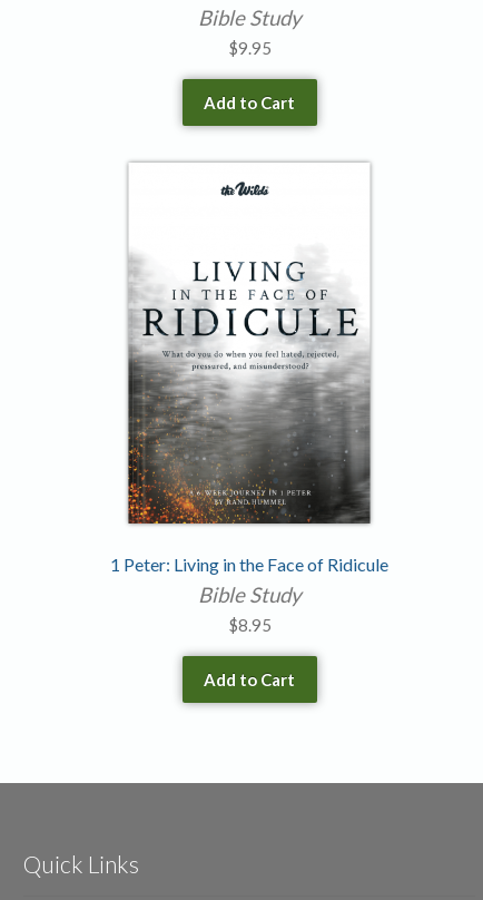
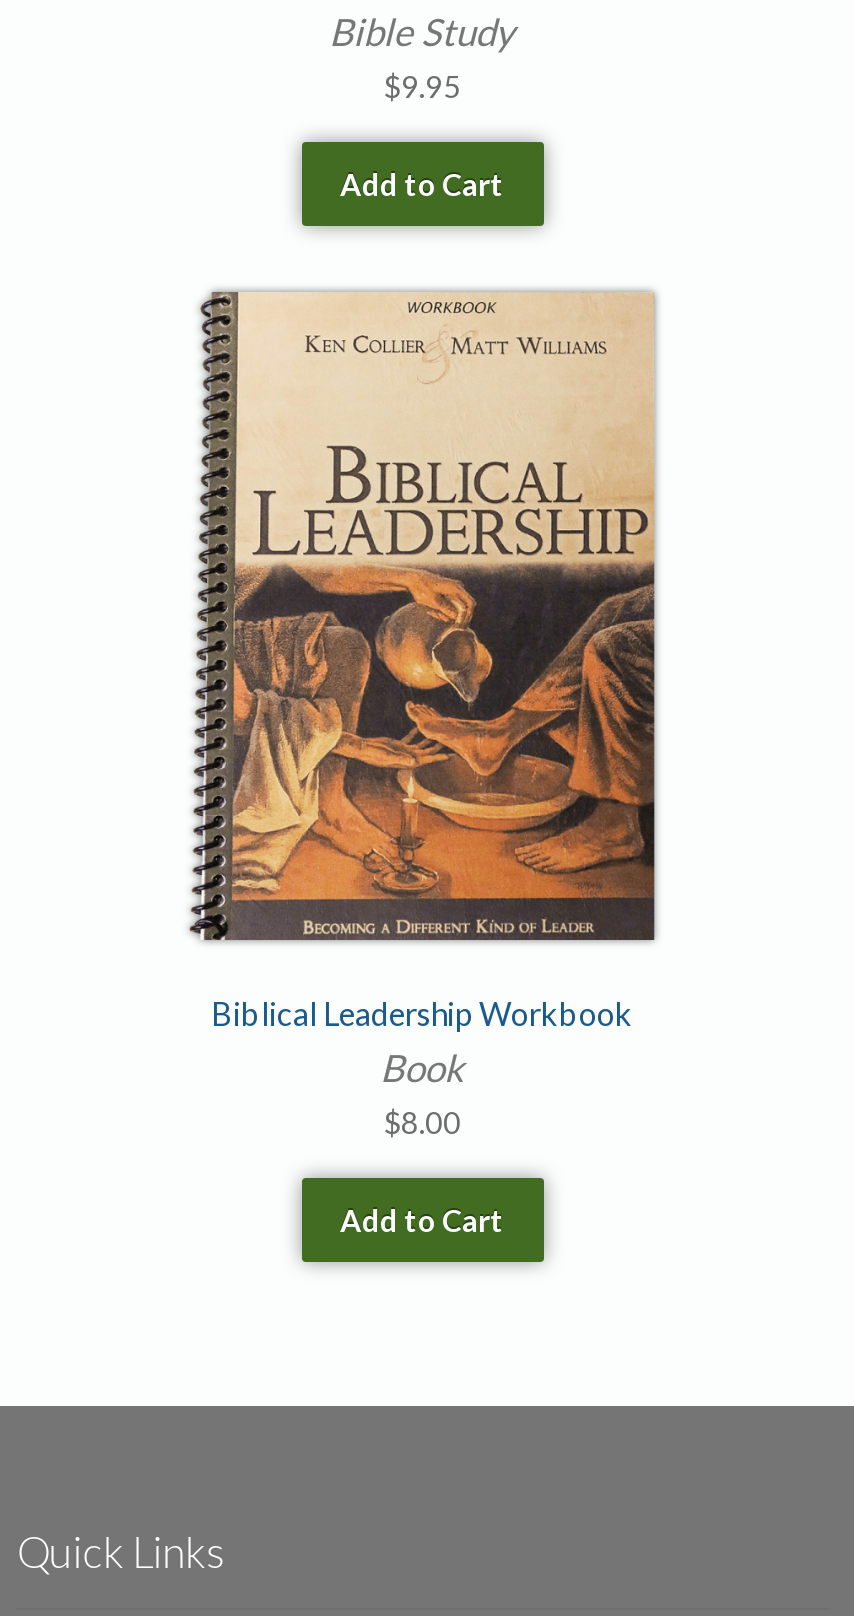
[110,162,388,634] [image] | 1 Peter: Living in the Face of Ridicule | Bible Study | $8.95 -> [188,288,658,1139] [image] | Biblical Leadership Workbook | Book | $8.00

